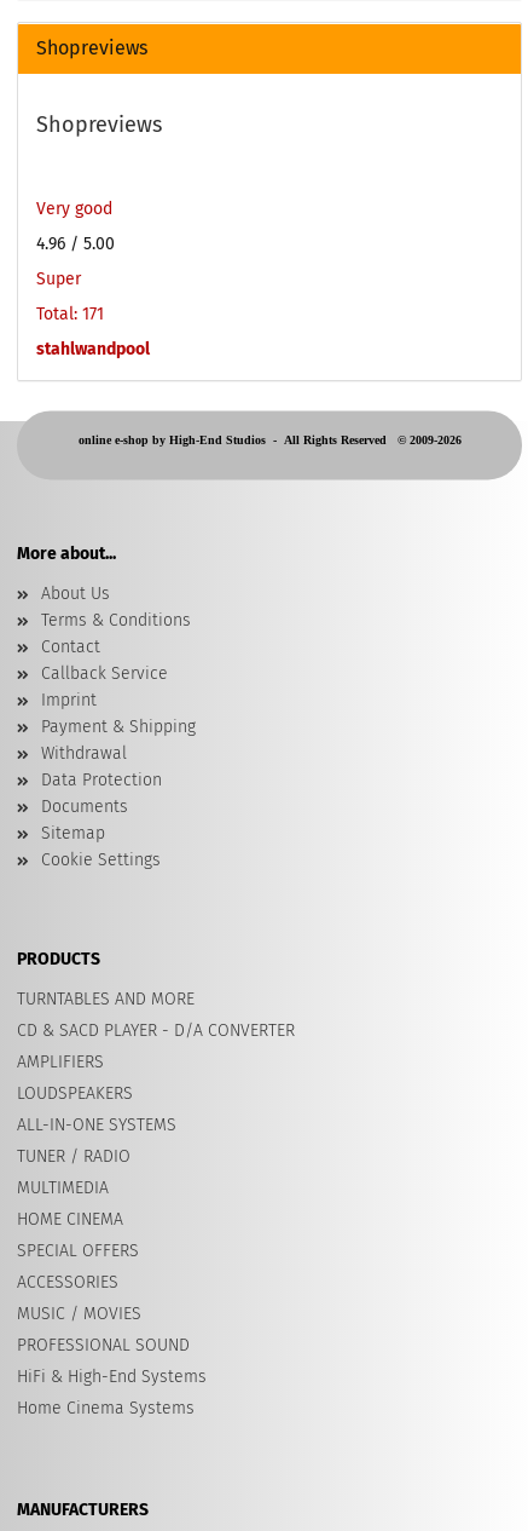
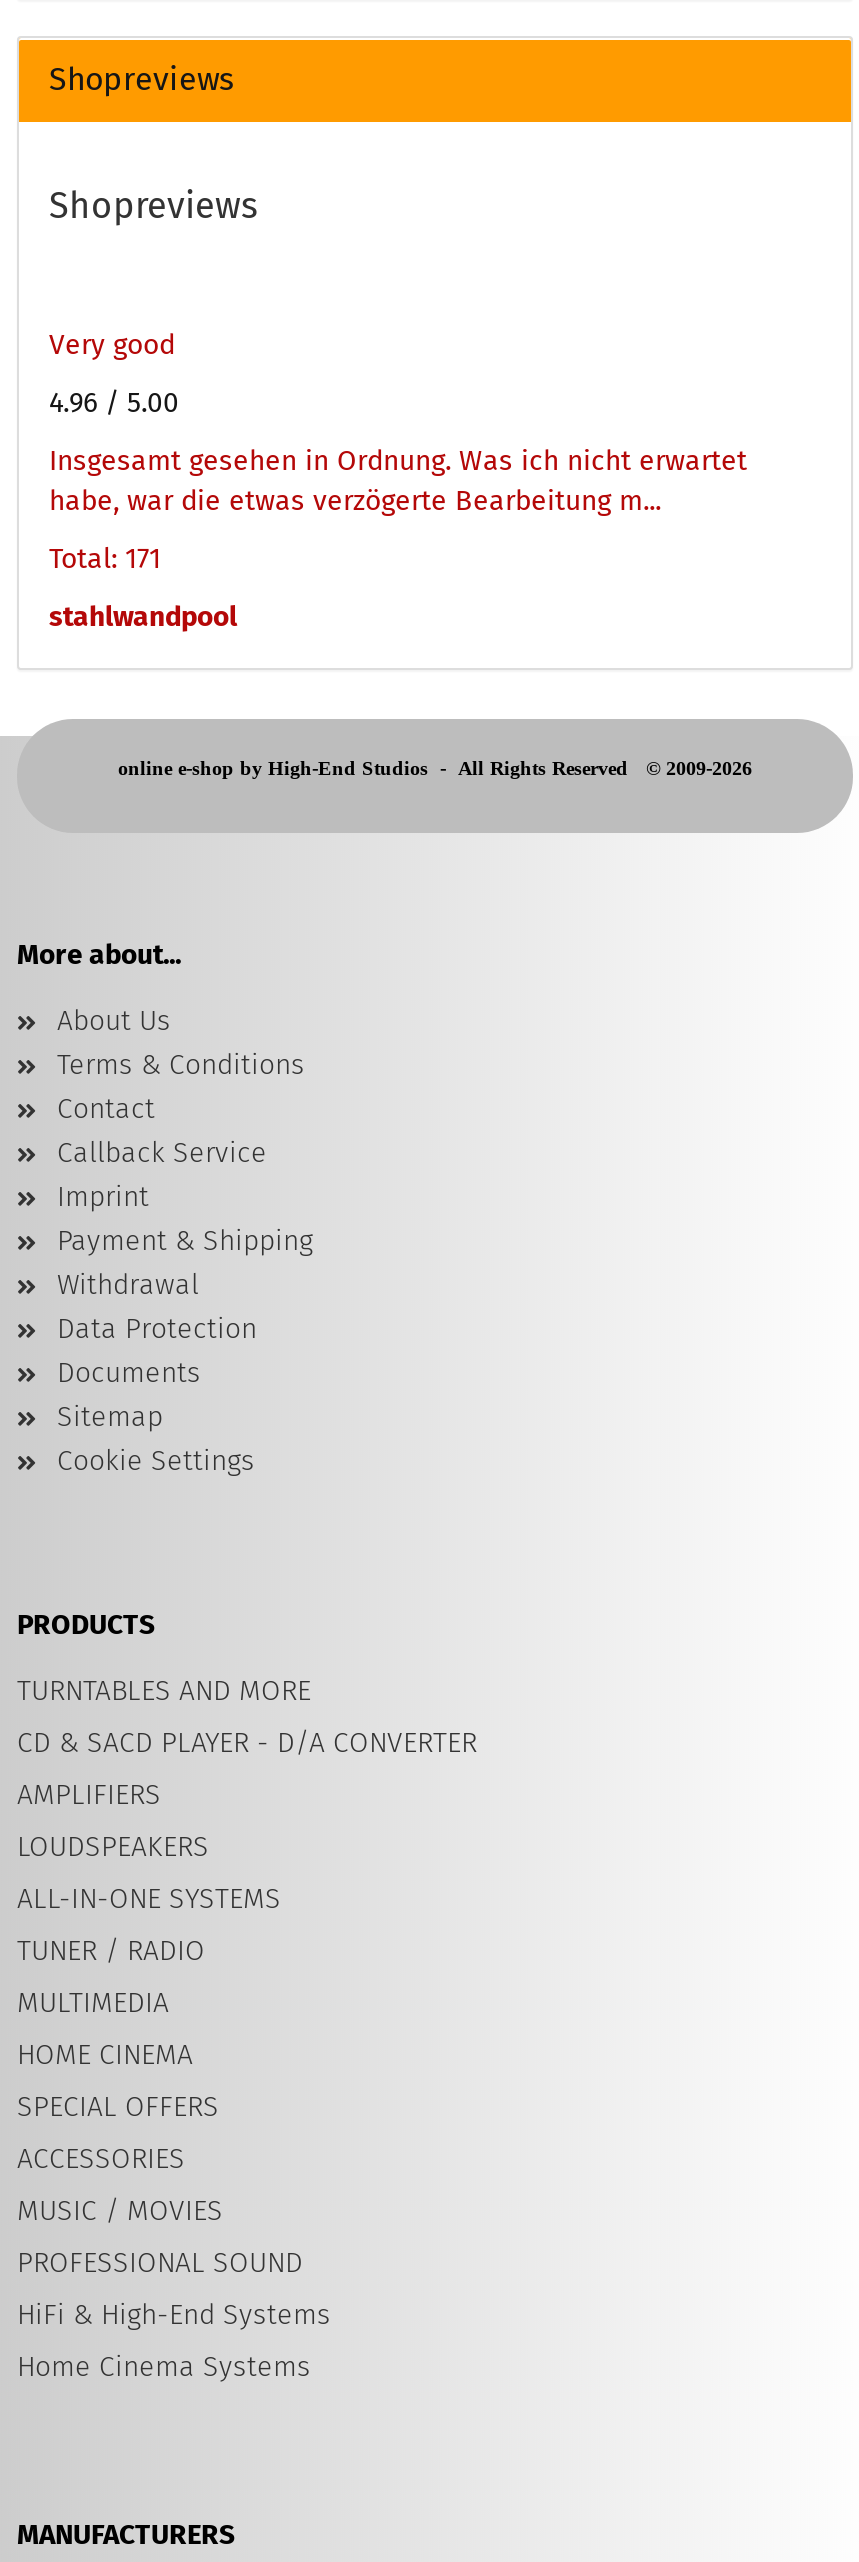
[36,269,81,289] Super -> [49,444,747,518] Insgesamt gesehen in Ordnung. Was ich nicht erwartet | habe, war die etwas verzögerte Bearbeitung m...

